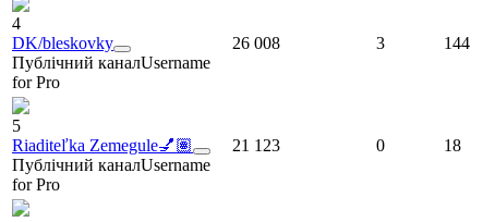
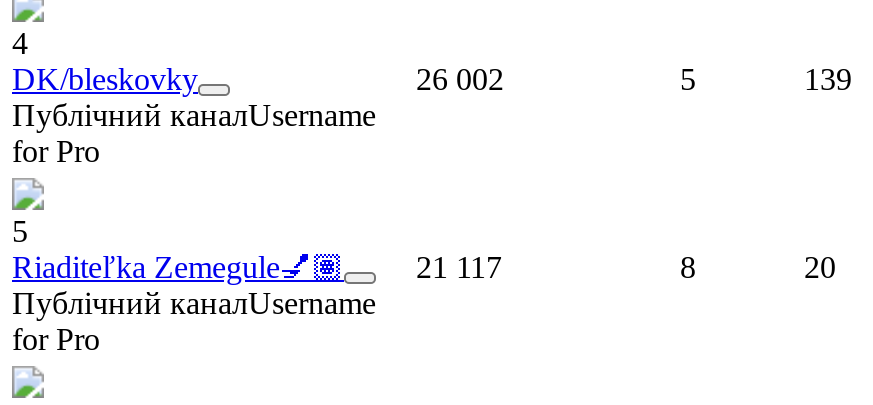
[232,34,280,52] 26 008 -> [416,62,504,96] 26 002
[376,34,385,52] 3 -> [680,62,696,96] 5
[444,34,470,52] 144 -> [804,62,852,96] 139
[232,136,280,154] 21 123 -> [416,250,502,284] 21 117
[376,136,385,154] 0 -> [680,250,696,284] 8
[444,136,461,154] 18 -> [804,250,836,284] 20

